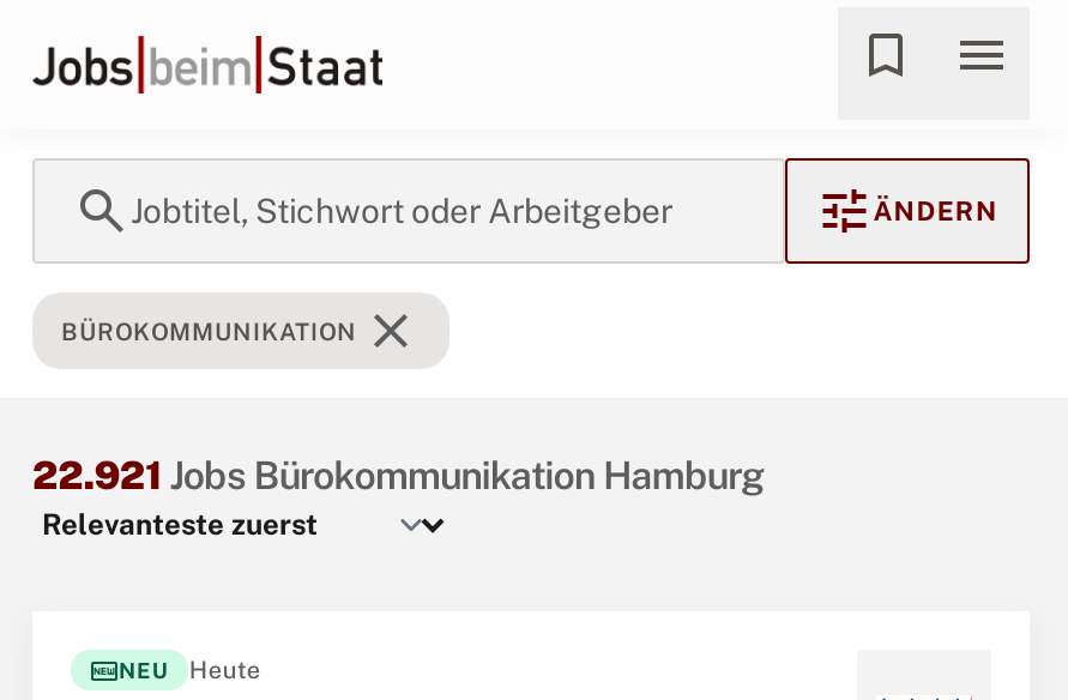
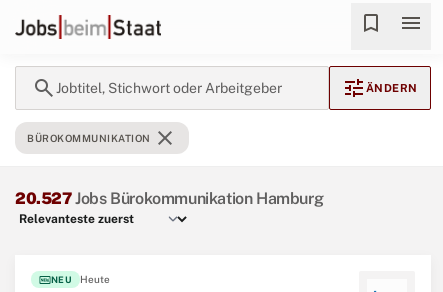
[32,453,764,499] 22.921 Jobs Bürokommunikation Hamburg -> [15,189,323,208] 20.527 Jobs Bürokommunikation Hamburg

